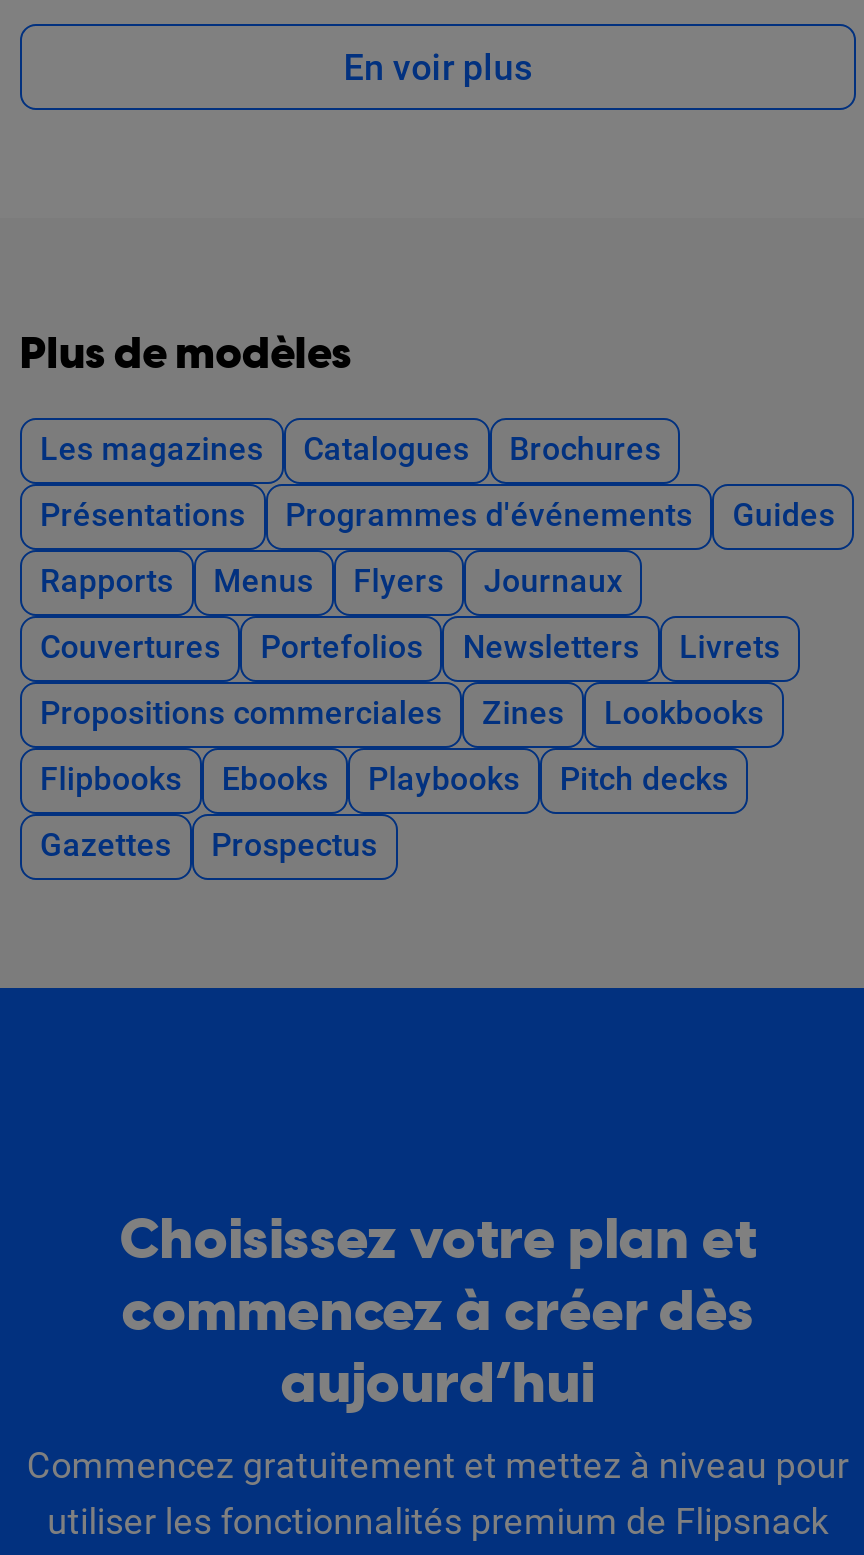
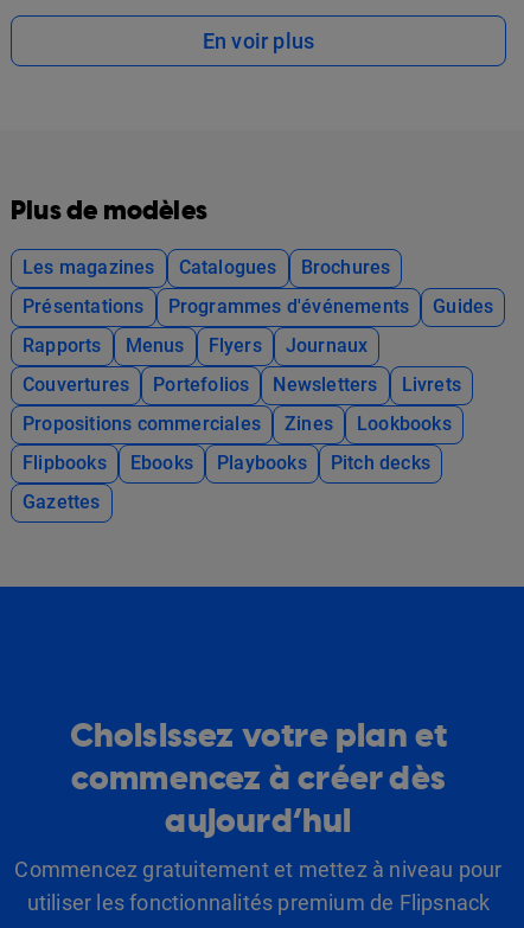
[211,827,377,865] Prospectus -> none

